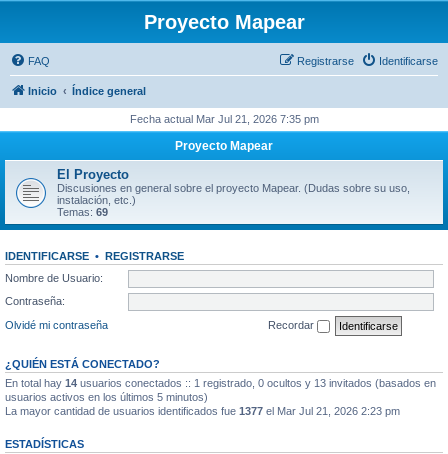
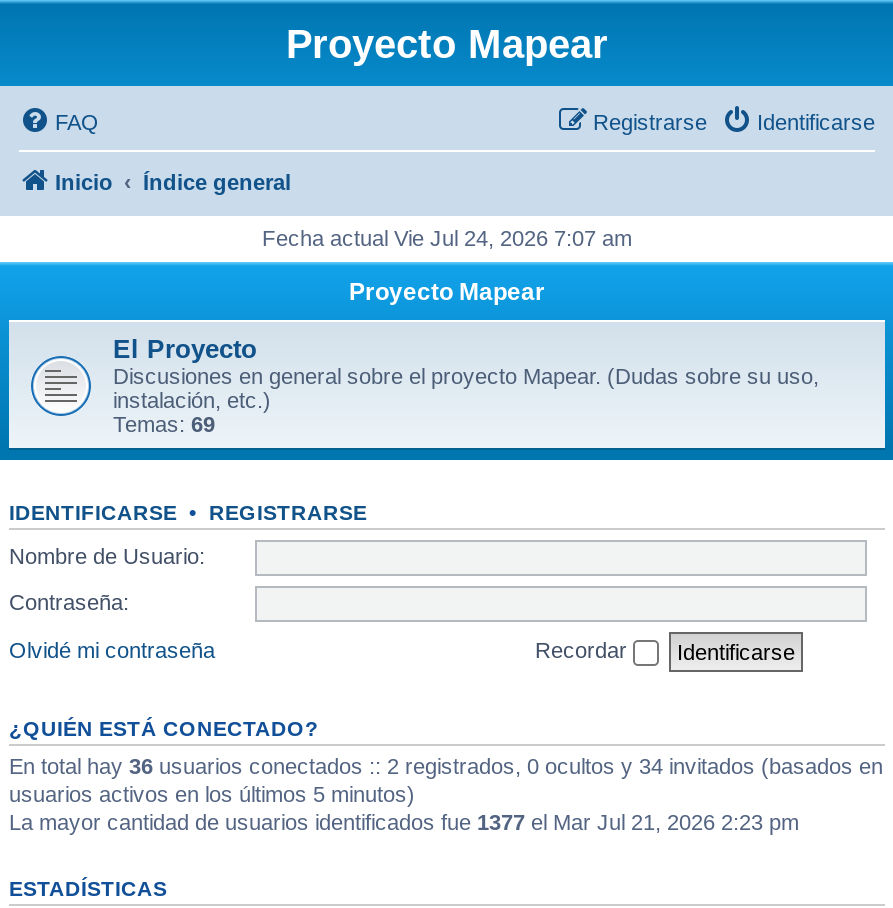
[129,113,318,125] Fecha actual Mar Jul 21, 2026 7:35 pm -> [262,226,632,250] Fecha actual Vie Jul 24, 2026 7:07 am
[5,376,436,388] En total hay 14 usuarios conectados :: 1 registrado, 0 ocultos y 13 invitados (basados en -> [9,753,883,777] En total hay 36 usuarios conectados :: 2 registrados, 0 ocultos y 34 invitados (basados en

